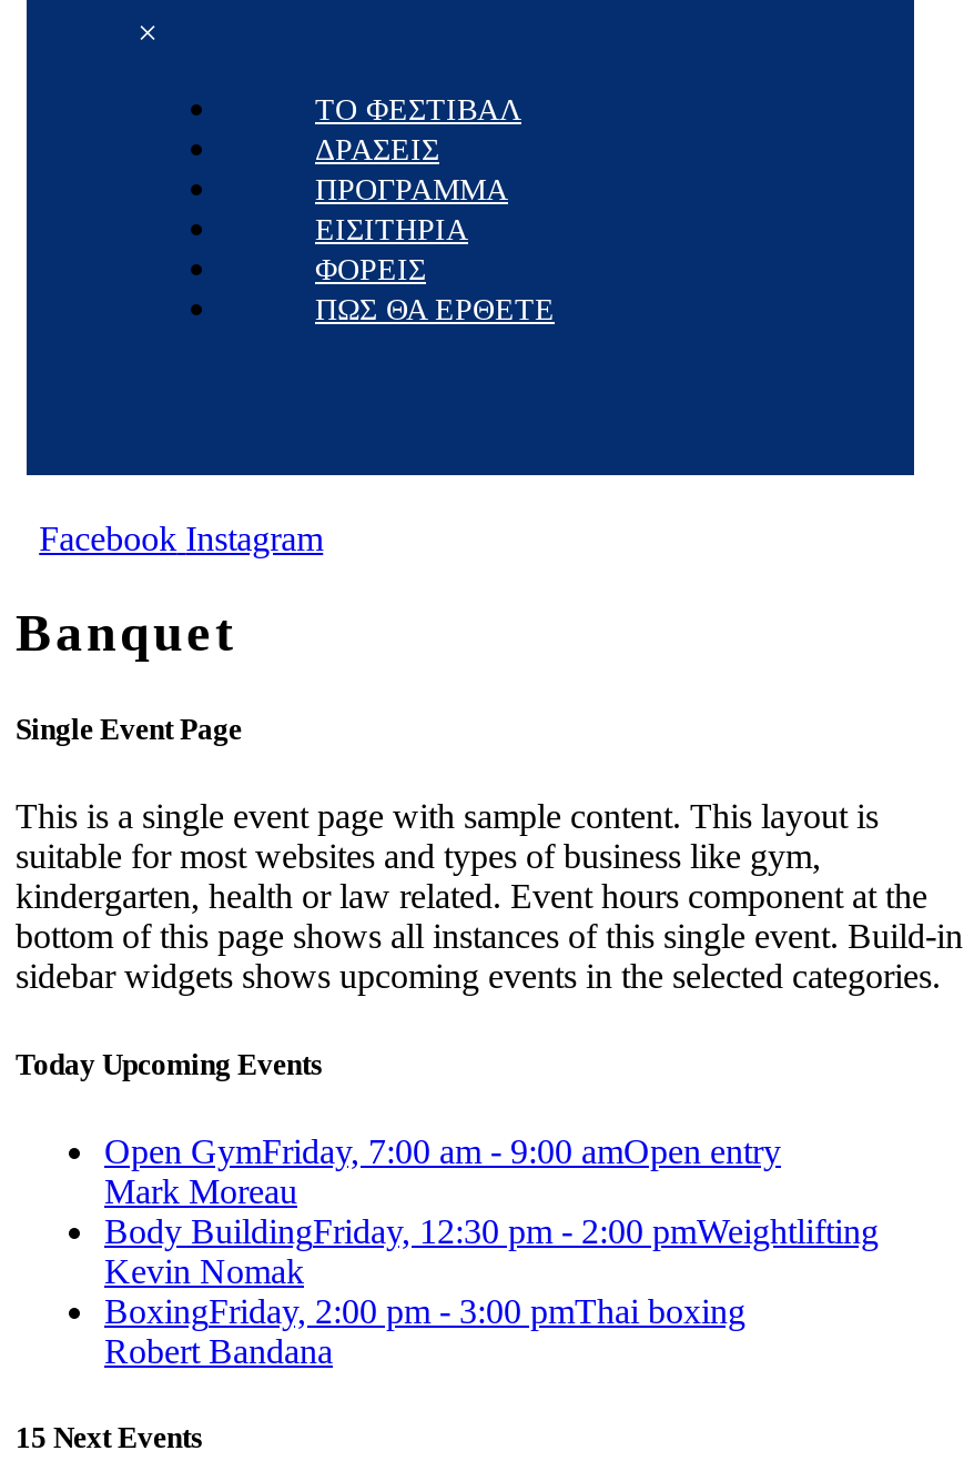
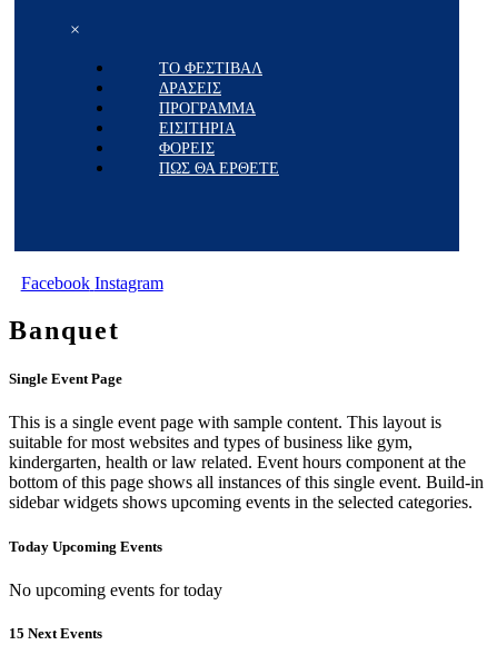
[104,1132,879,1369] Open GymFriday, 7:00 am - 9:00 amOpen entry | Mark Moreau | Body BuildingFriday, 12:30 pm - 2:00 pmWeightlifting | Kevin Nomak | BoxingFriday, 2:00 pm - 3:00 pmThai boxing | Robert Bandana -> [9,580,222,599] No upcoming events for today

